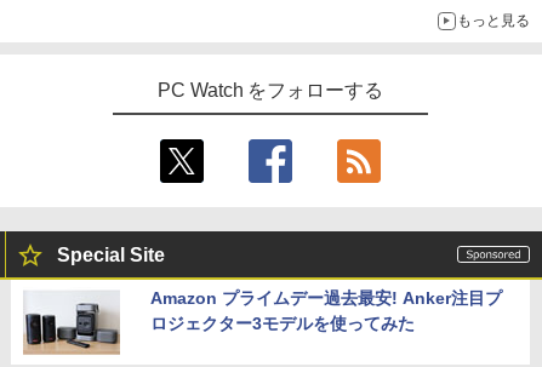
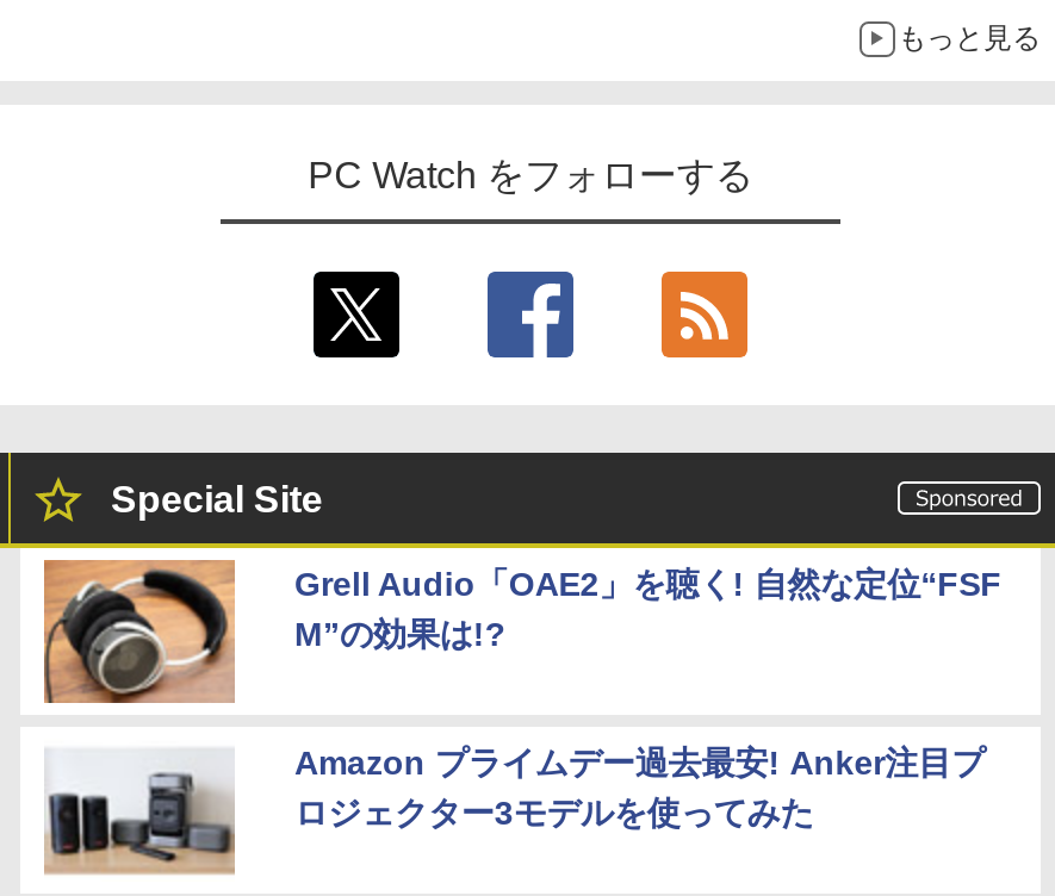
none -> [42,558,1002,705] [image] | Grell Audio「OAE2」を聴く! 自然な定位“FSF | M”の効果は!?

